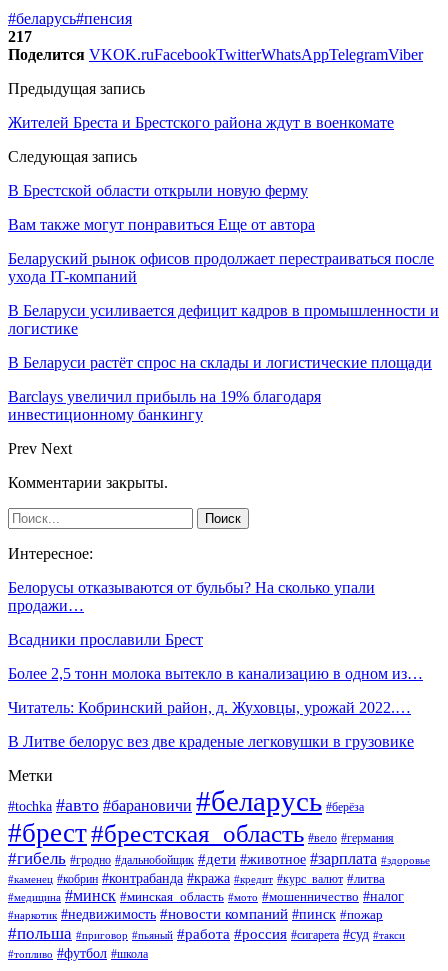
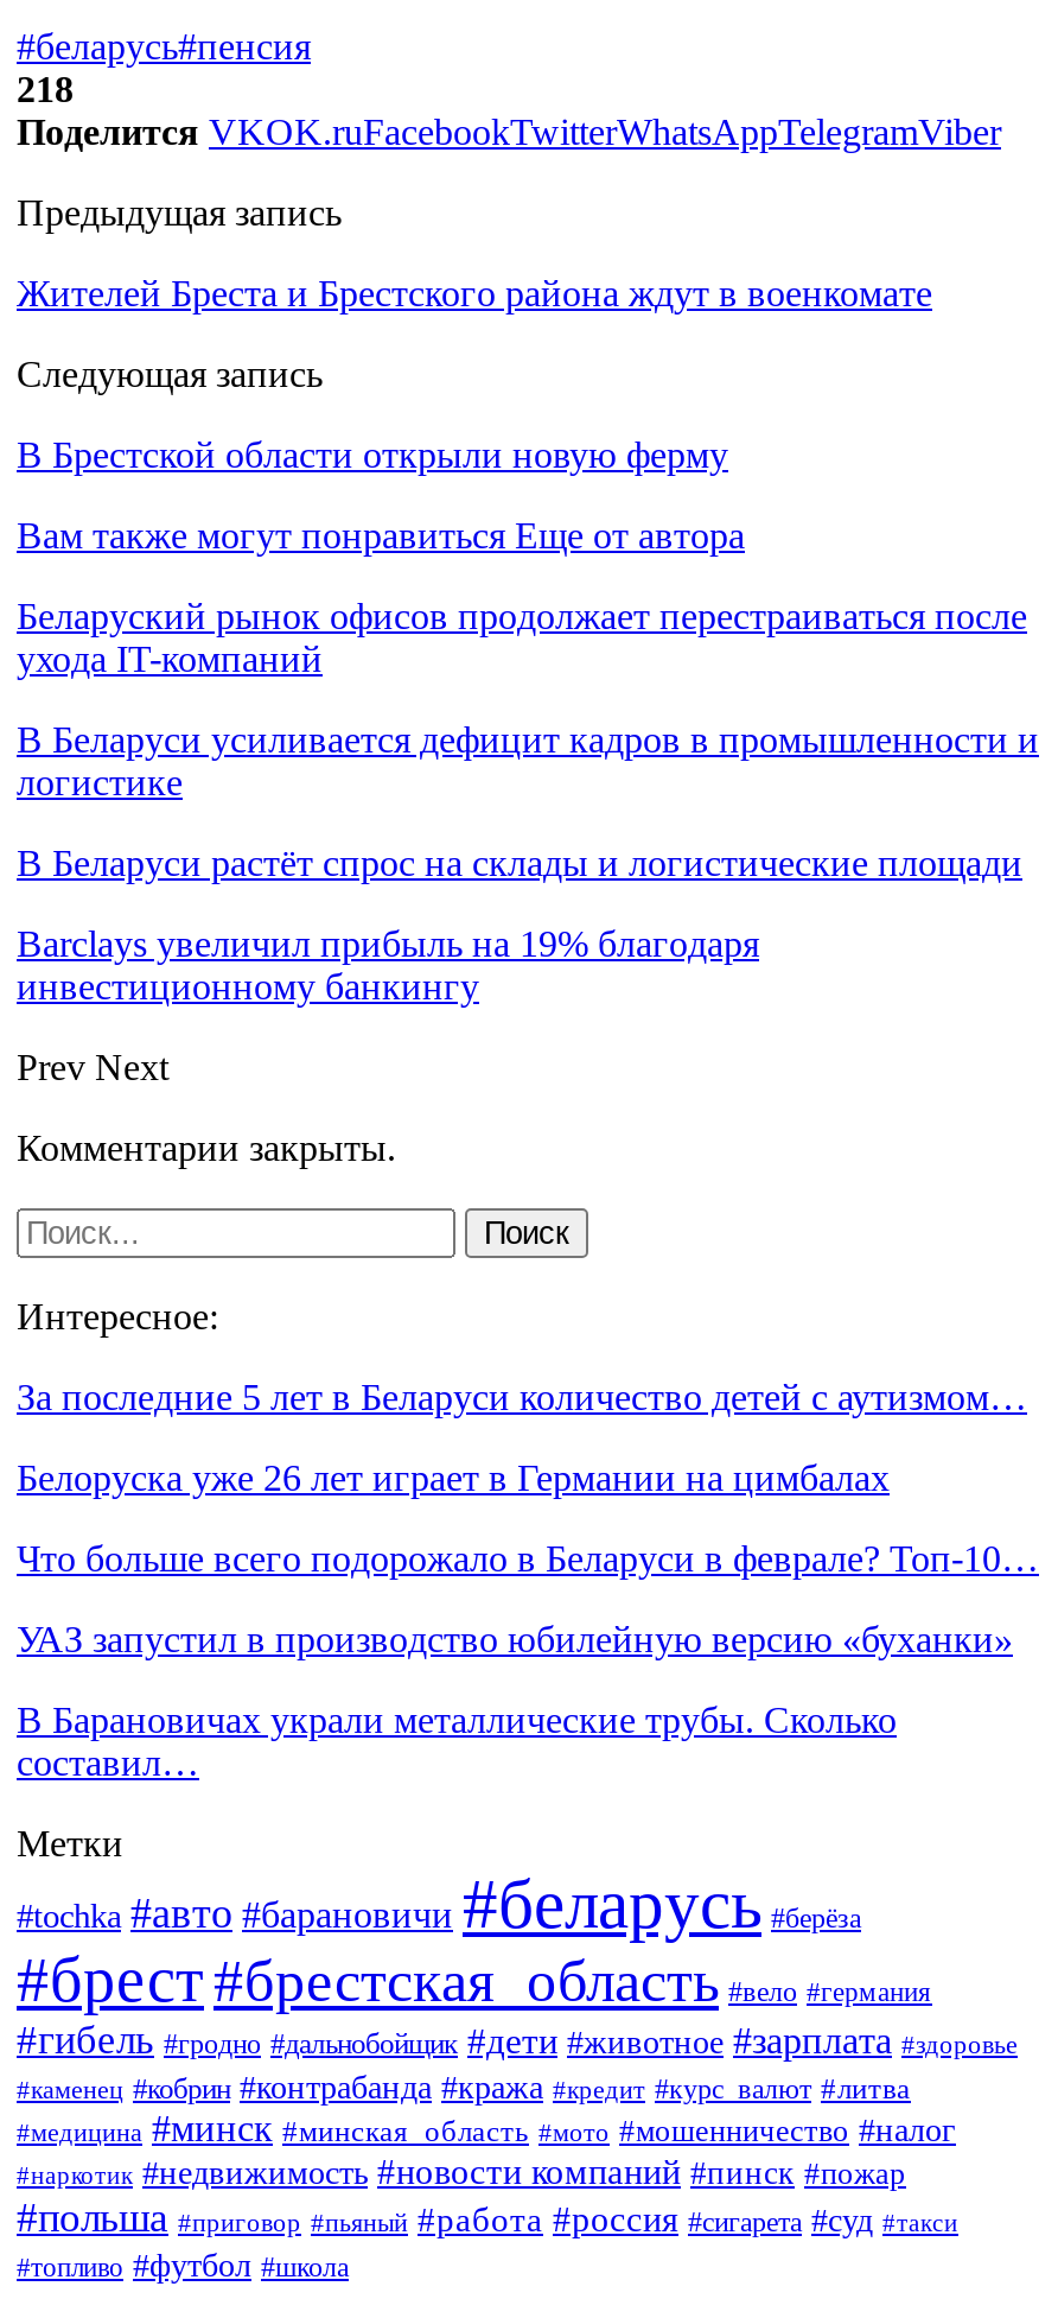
[8,28,32,45] 217 -> [17,69,74,110] 218
[8,579,375,614] Белорусы отказываются от бульбы? На сколько упали | продажи… -> [17,1377,1027,1418] За последние 5 лет в Беларуси количество детей с аутизмом…
[8,631,203,648] Всадники прославили Брест -> [17,1458,890,1498] Белоруска уже 26 лет играет в Германии на цимбалах
[8,665,423,682] Более 2,5 тонн молока вытекло в канализацию в одном из… -> [17,1539,1039,1579] Что больше всего подорожало в Беларуси в феврале? Топ-10…
[8,699,411,716] Читатель: Кобринский район, д. Жуховцы, урожай 2022.… -> [17,1619,1013,1660] УАЗ запустил в производство юбилейную версию «буханки»
[8,733,414,750] В Литве белорус вез две краденые легковушки в грузовике -> [17,1700,897,1783] В Барановичах украли металлические трубы. Сколько | составил…

